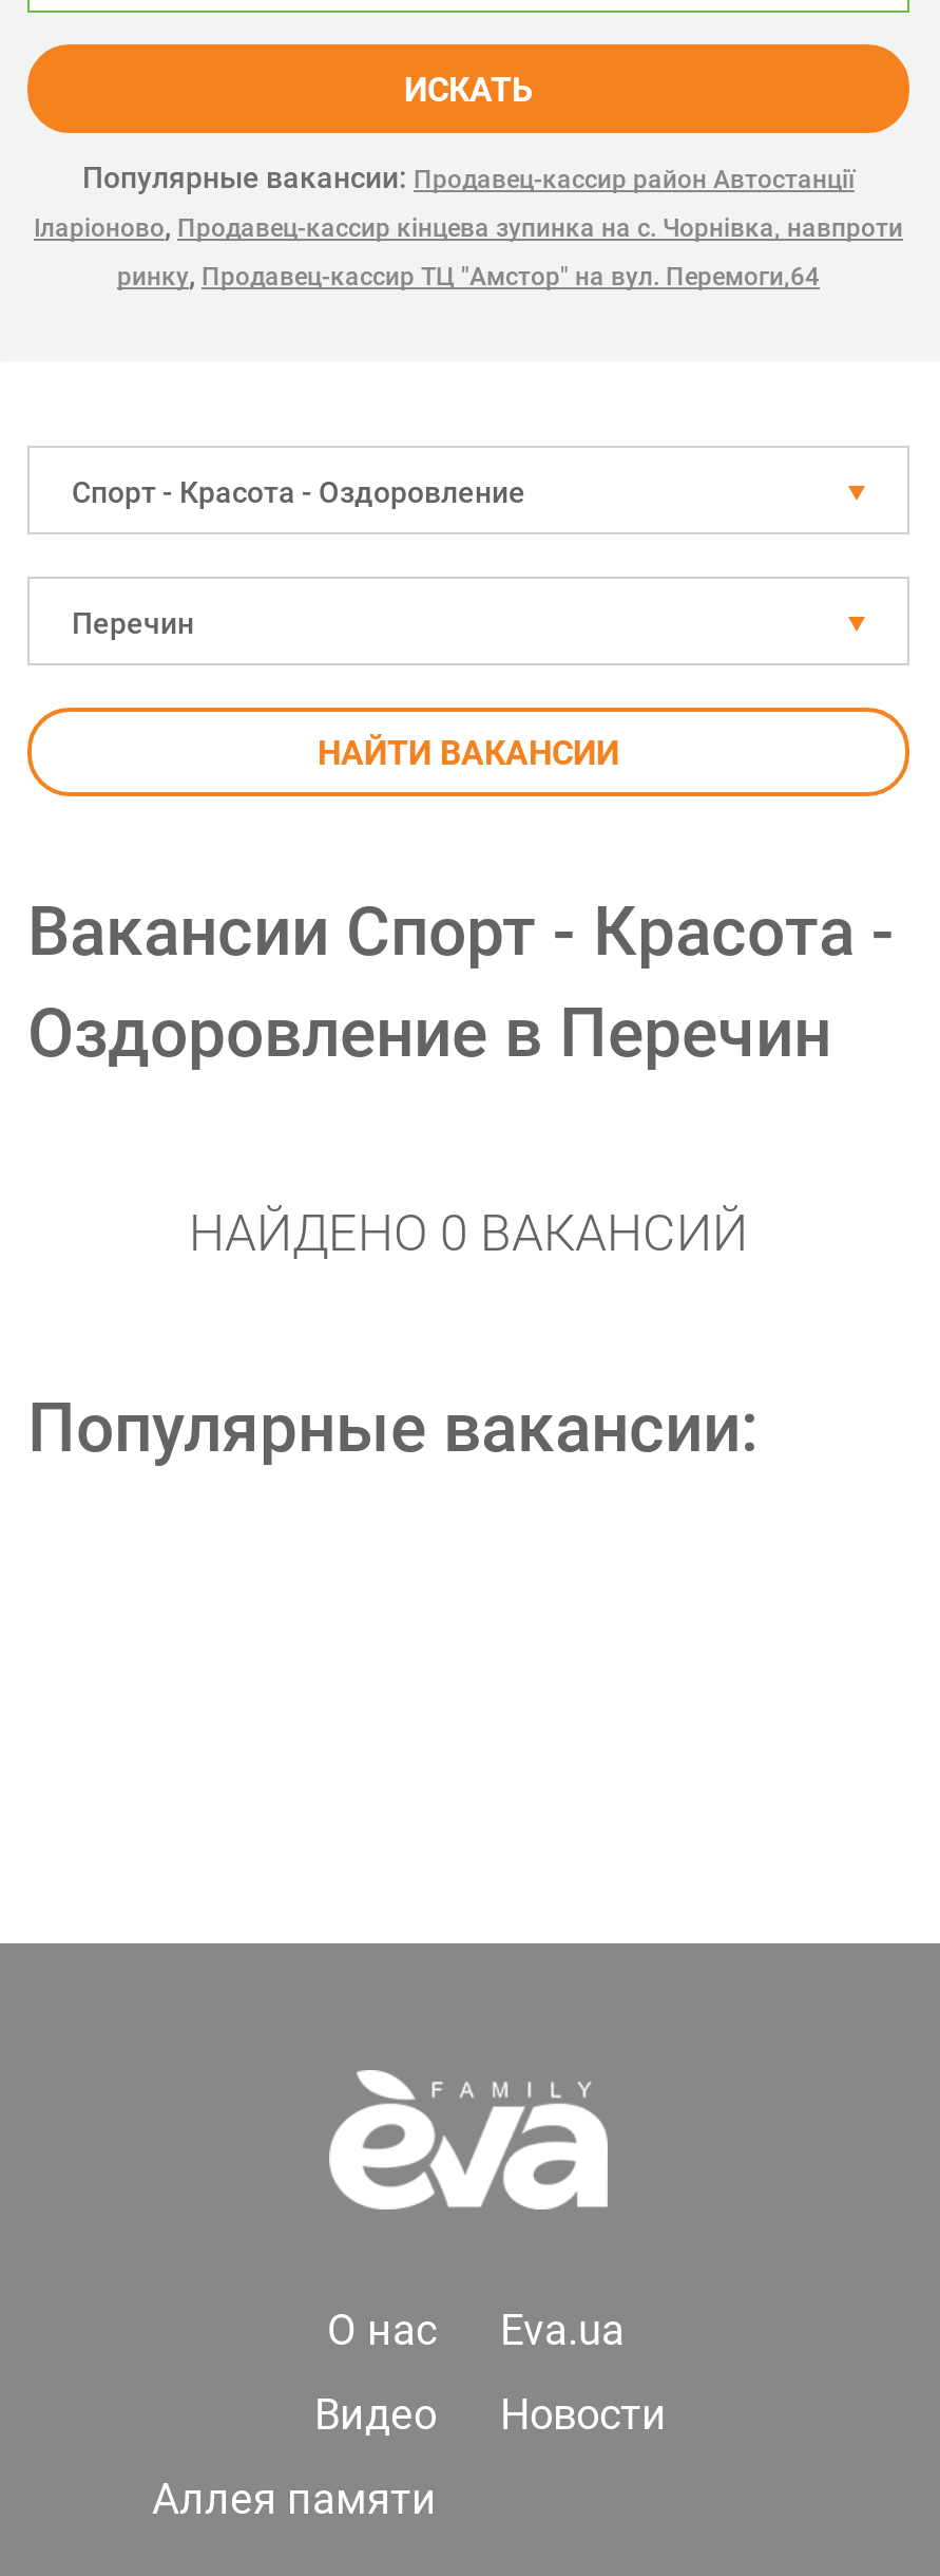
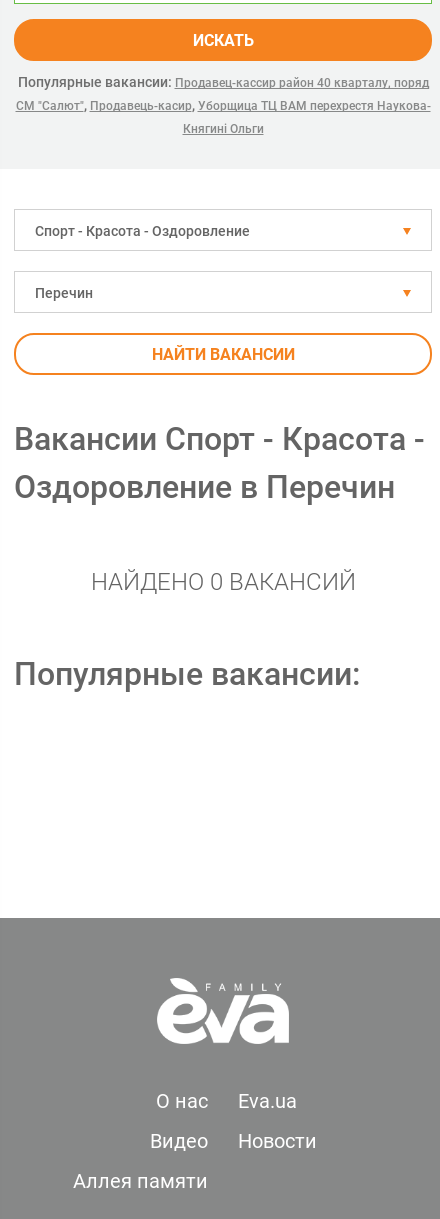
[34,161,903,292] Популярные вакансии: Продавец-кассир район Автостанції | Іларіоново, Продавец-кассир кінцева зупинка на с. Чорнівка, навпроти | ринку, Продавец-кассир ТЦ "Амстор" на вул. Перемоги,64 -> [15,74,430,136] Популярные вакансии: Продавец-кассир район 40 кварталу, поряд | СМ "Салют", Продавець-касир, Уборщица ТЦ ВАМ перехрестя Наукова- | Княгині Ольги

